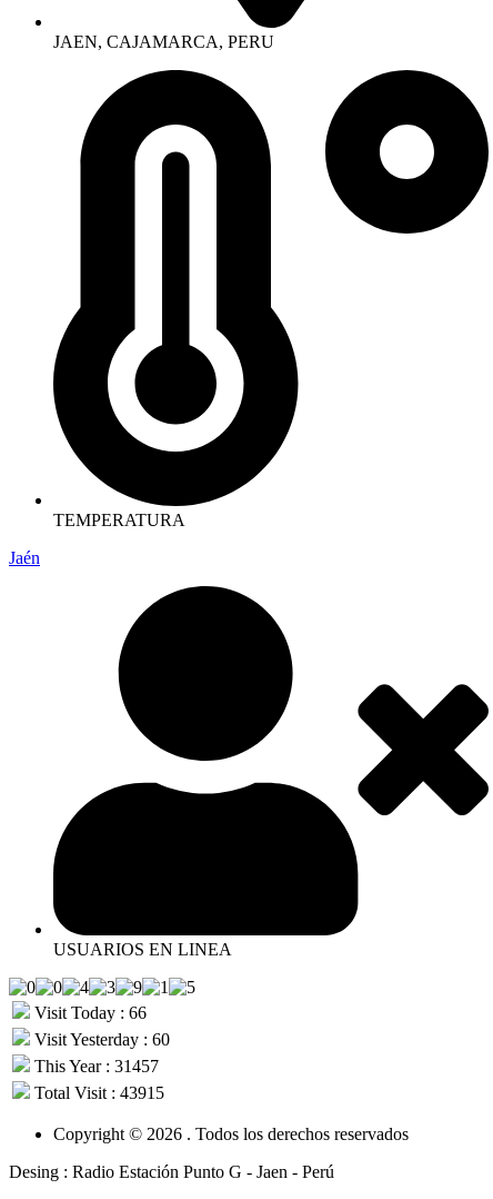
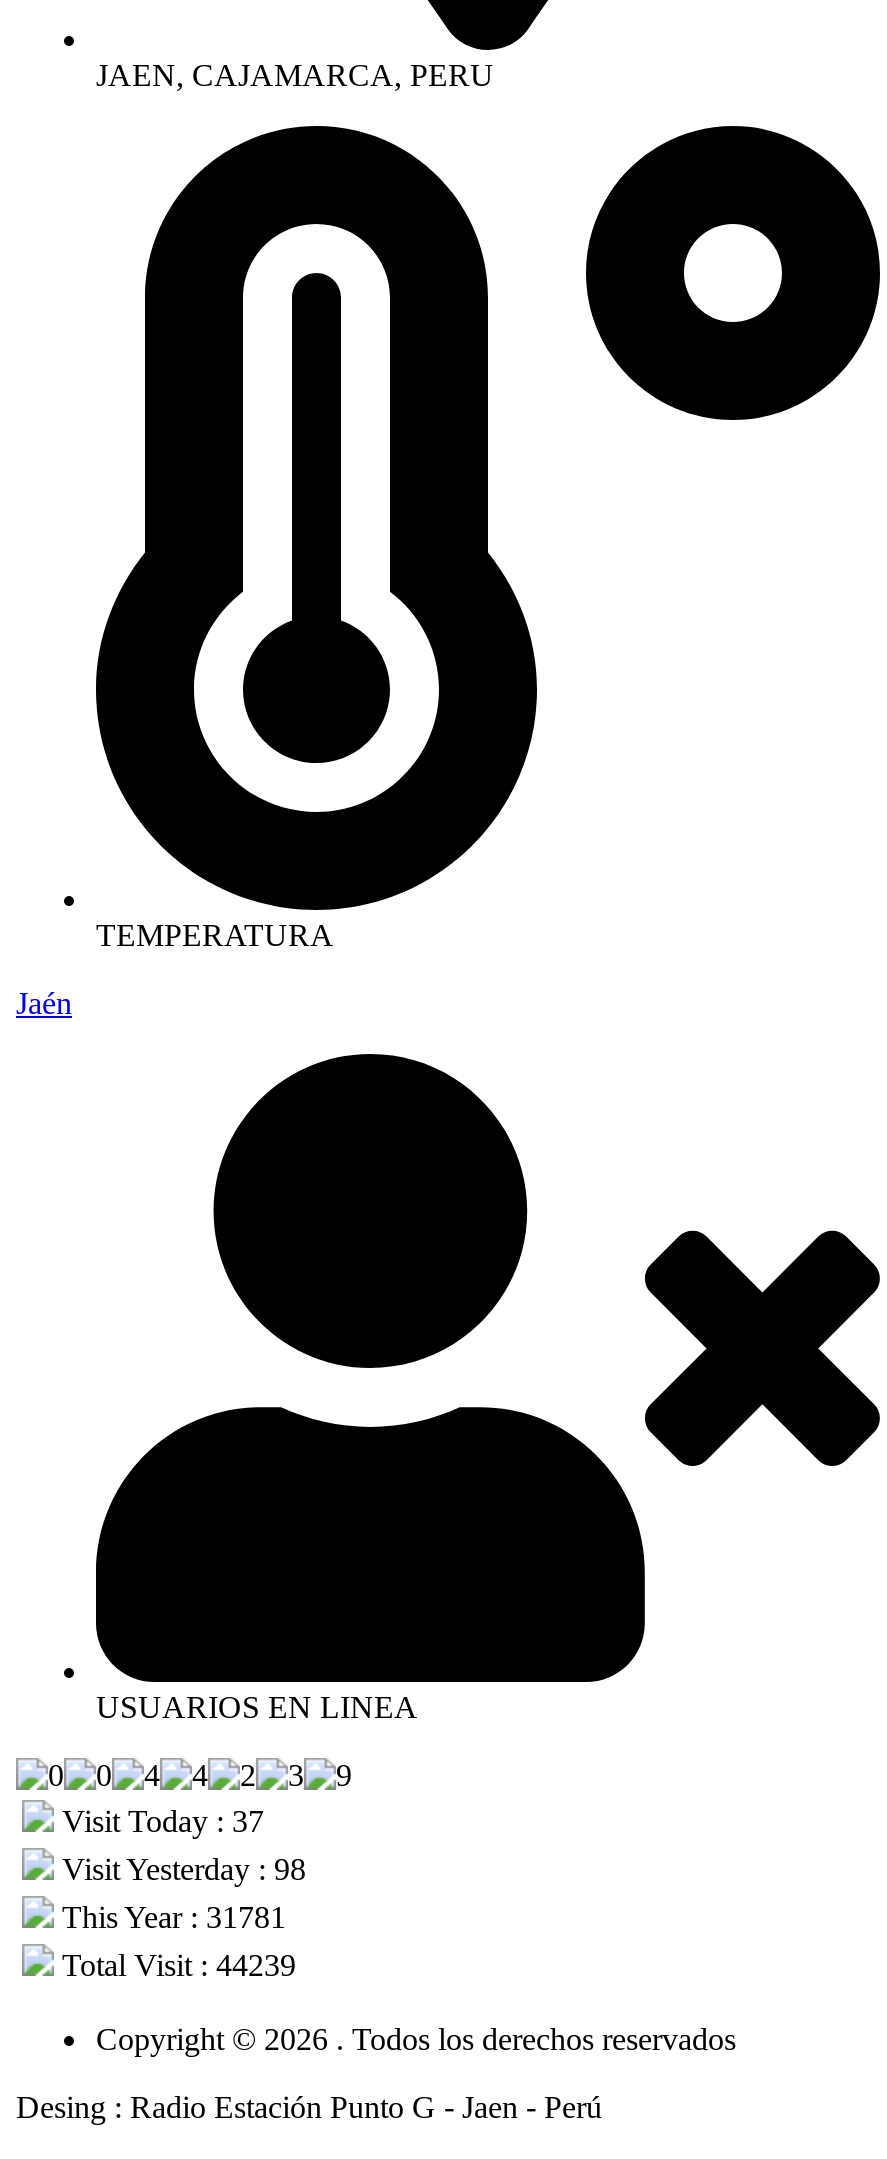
[30,1003,147,1022] Visit Today : 66 -> [54,1804,264,1838] Visit Today : 37
[30,1030,170,1049] Visit Yesterday : 60 -> [54,1852,306,1886] Visit Yesterday : 98
[30,1057,159,1076] This Year : 31457 -> [54,1900,286,1934] This Year : 31781
[30,1083,164,1102] Total Visit : 43915 -> [54,1948,296,1982] Total Visit : 44239

